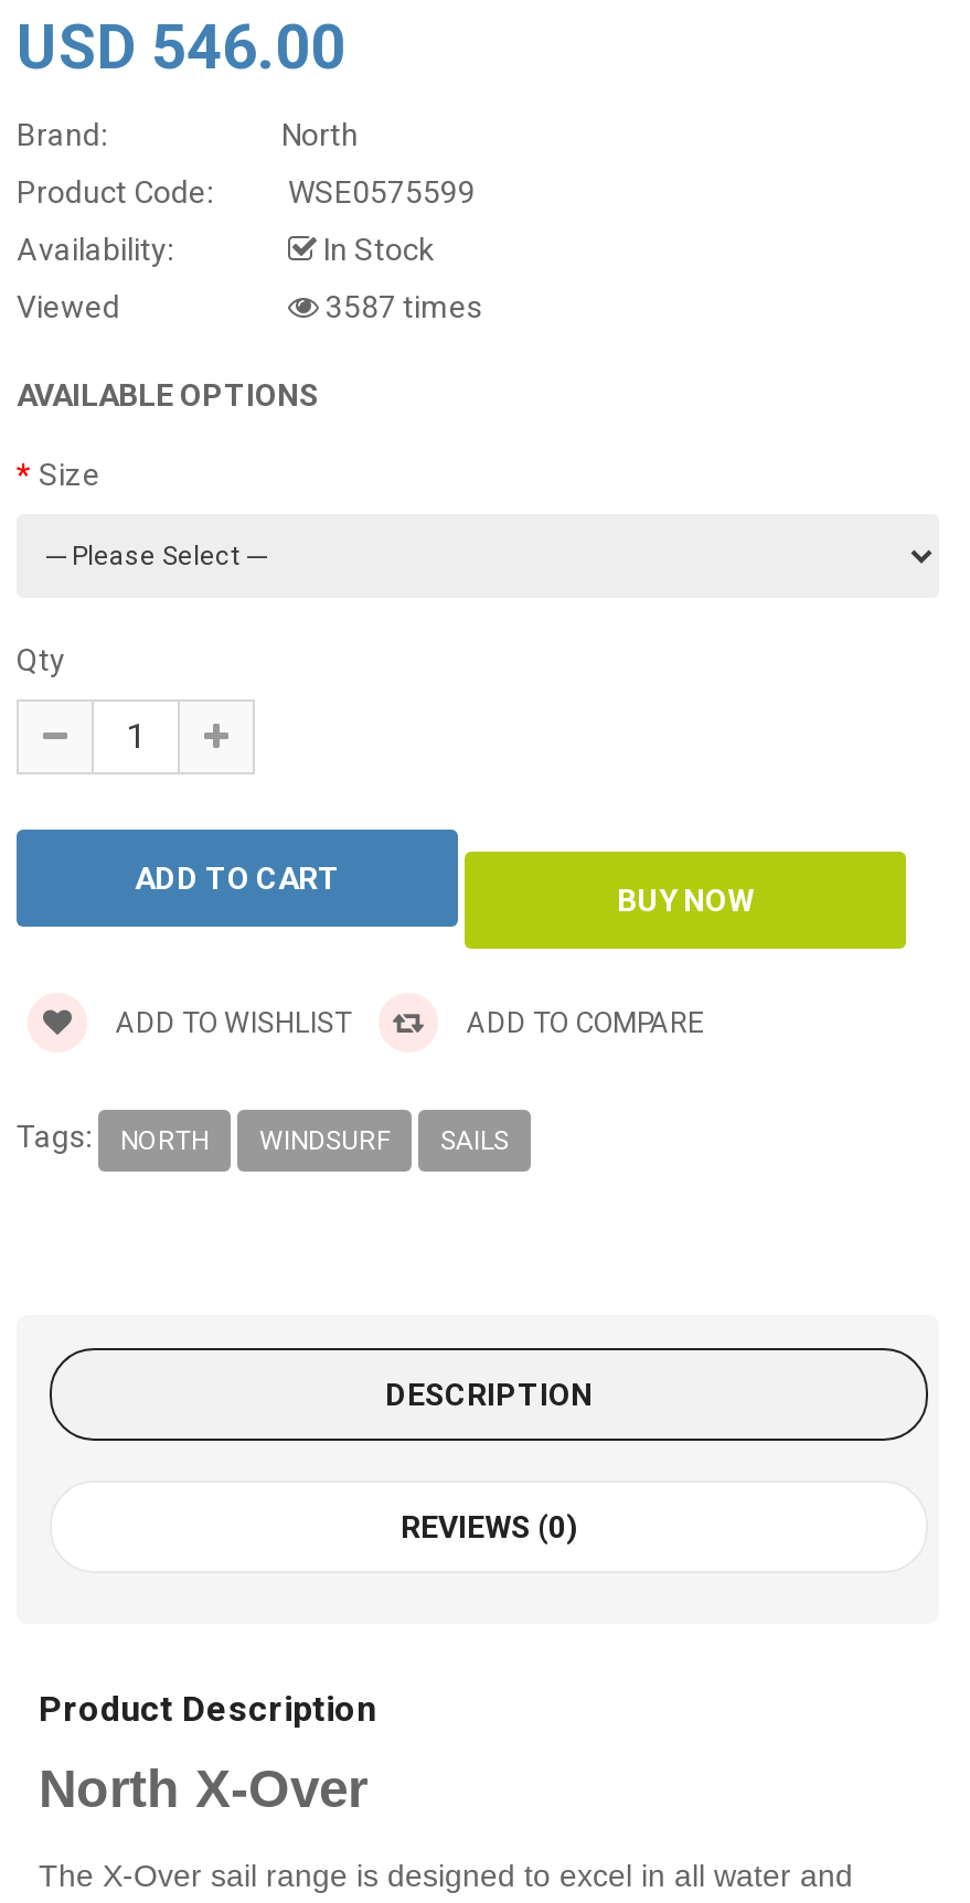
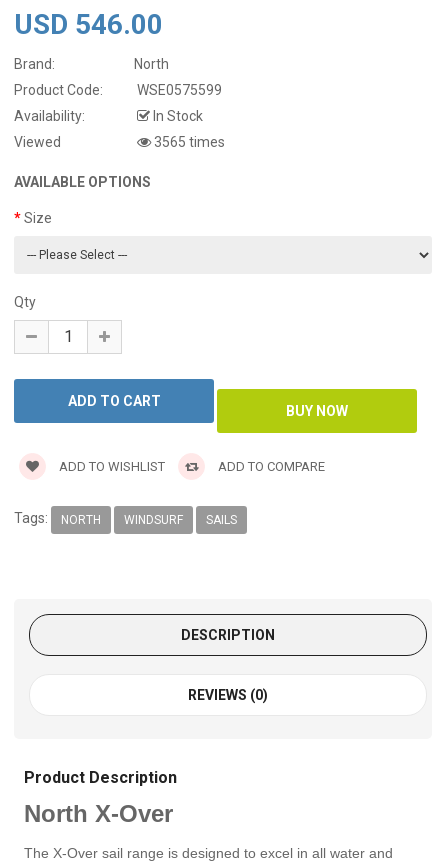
[319,290,482,325] 3587 times -> [151,134,225,150] 3565 times

